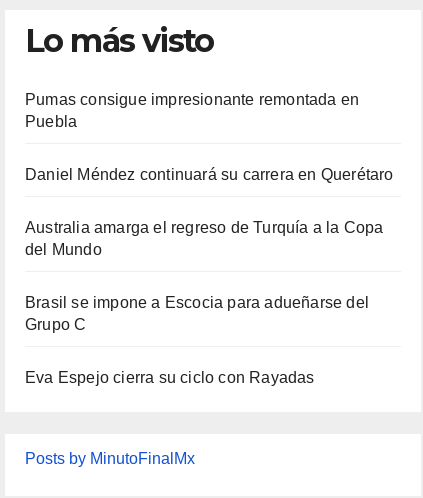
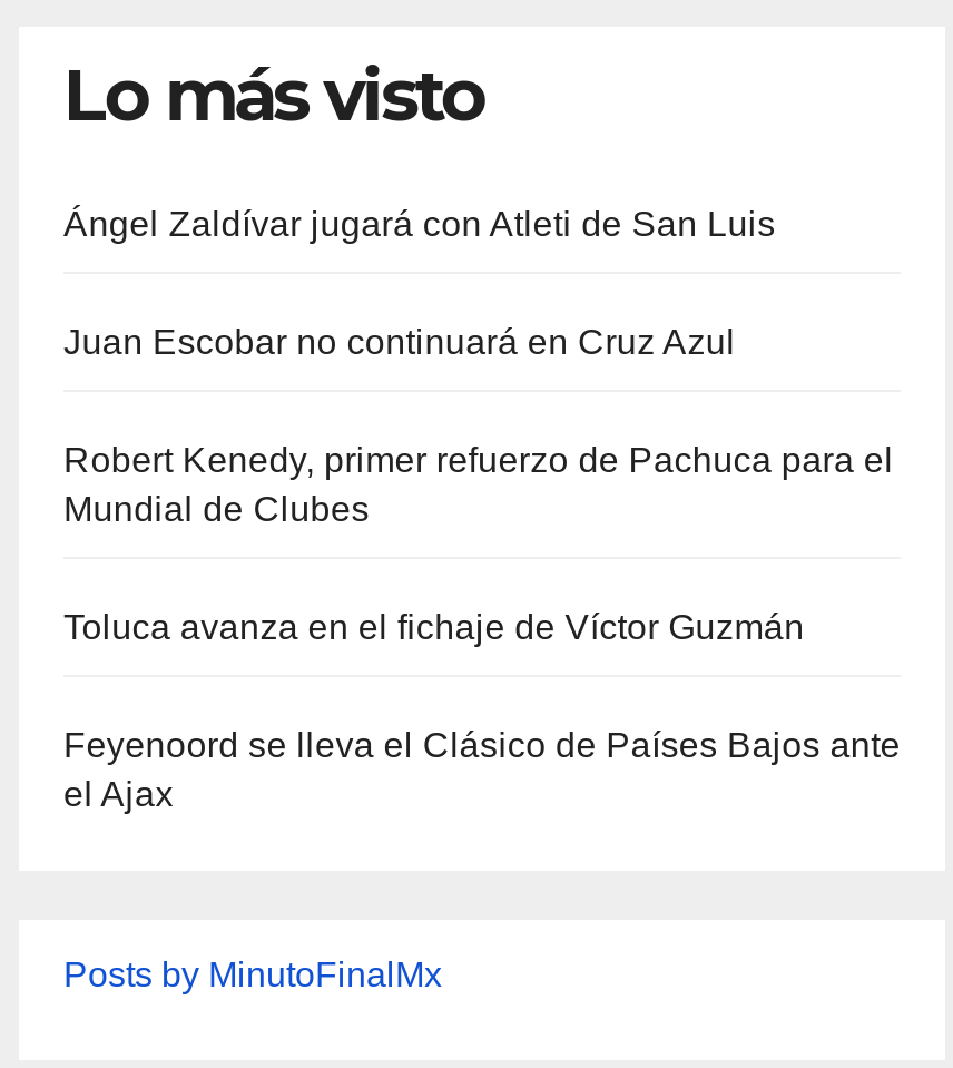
[25,91,359,130] Pumas consigue impresionante remontada en | Puebla -> [63,206,776,244] Ángel Zaldívar jugará con Atleti de San Luis
[25,166,394,183] Daniel Méndez continuará su carrera en Querétaro -> [63,324,735,362] Juan Escobar no continuará en Cruz Azul
[25,219,384,258] Australia amarga el regreso de Turquía a la Copa | del Mundo -> [63,442,894,529] Robert Kenedy, primer refuerzo de Pachuca para el | Mundial de Clubes
[25,294,369,333] Brasil se impone a Escocia para adueñarse del | Grupo C -> [63,609,804,647] Toluca avanza en el fichaje de Víctor Guzmán
[25,369,315,386] Eva Espejo cierra su ciclo con Rayadas -> [63,727,901,814] Feyenoord se lleva el Clásico de Países Bajos ante | el Ajax

